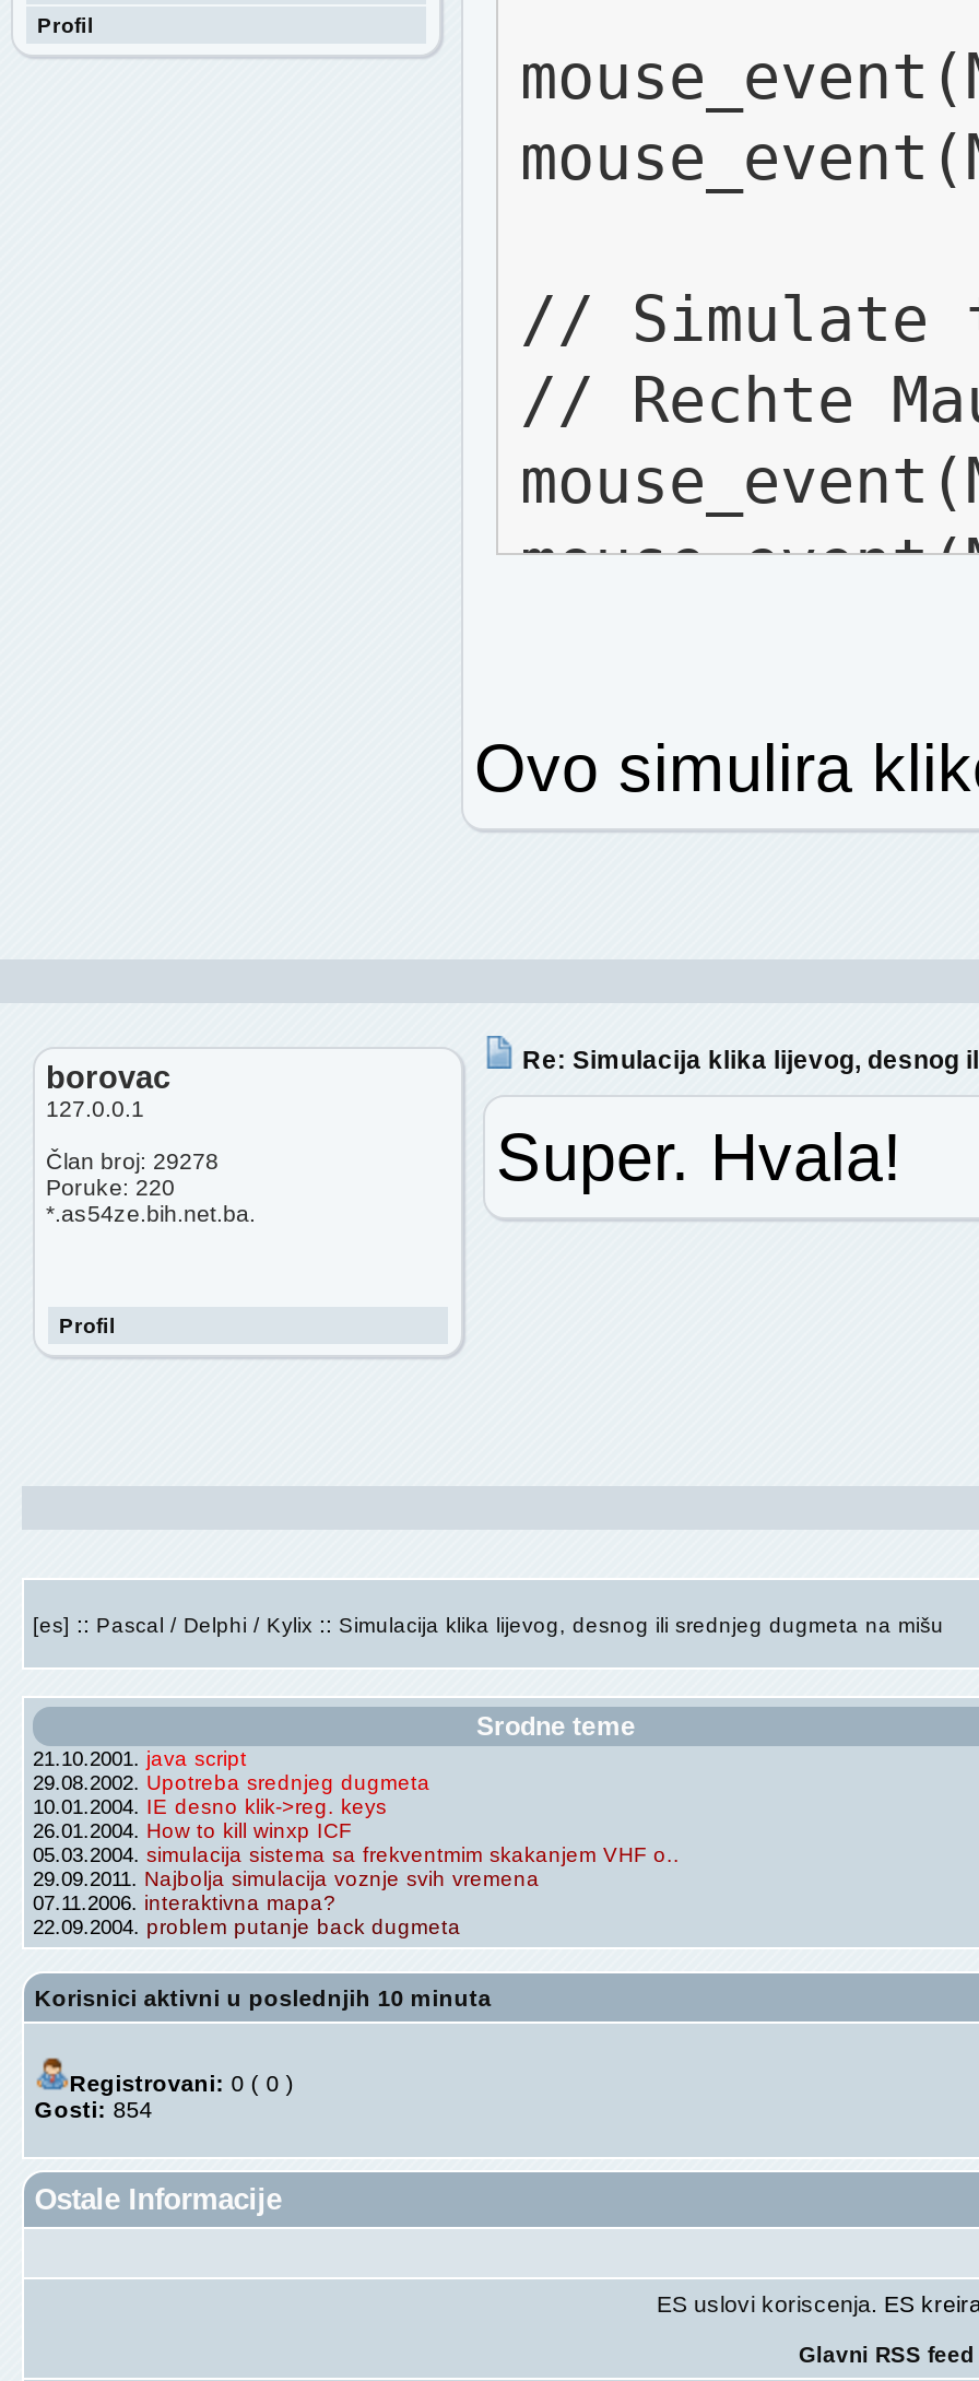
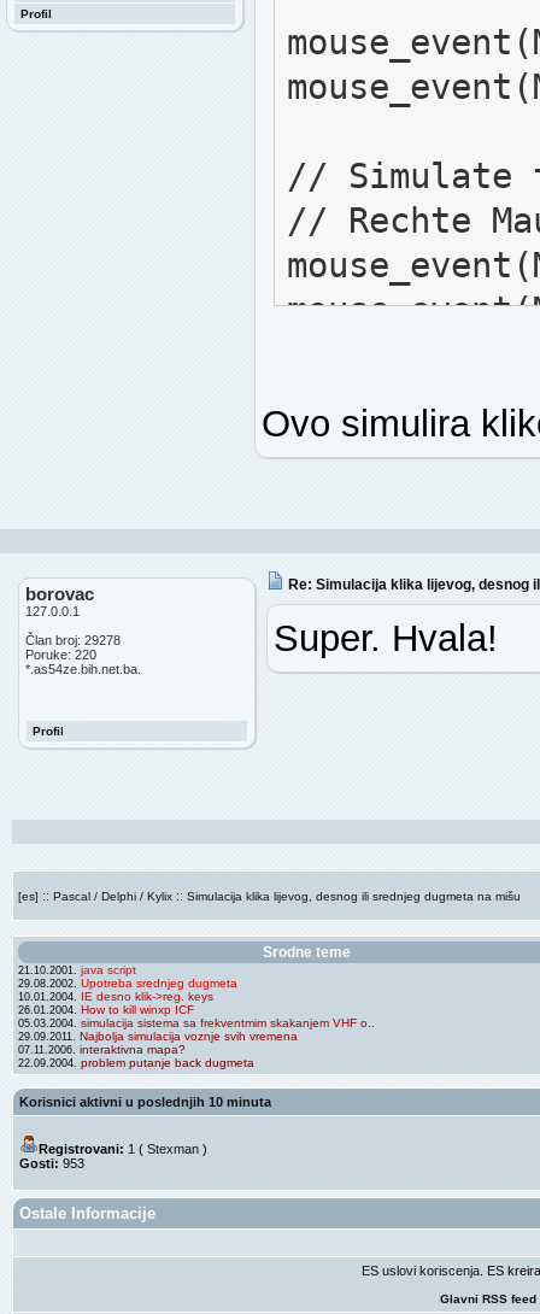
[35,2070,295,2123] Registrovani: 0 ( 0 ) | Gosti:854 -> [19,1142,207,1171] Registrovani: 1 (Stexman) | Gosti:953

